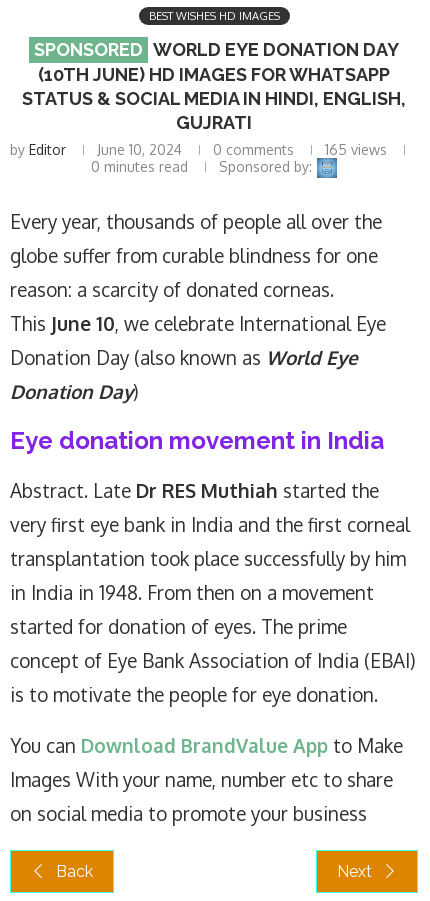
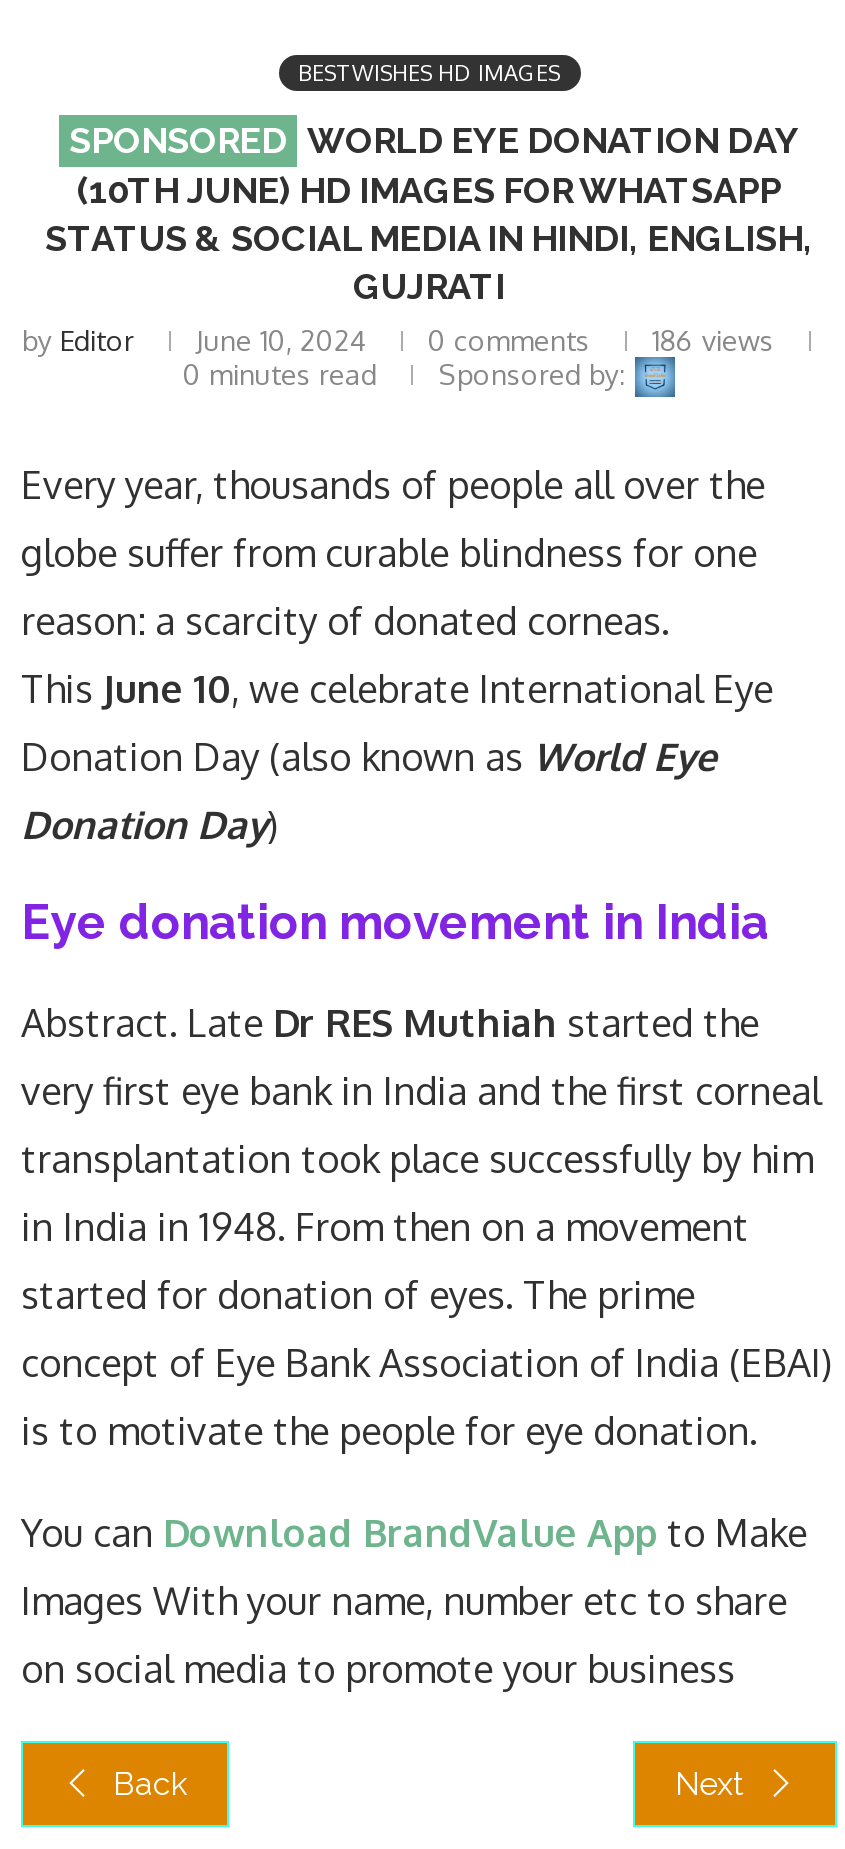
[10,141,387,158] by Editor June 10, 2024 0 comments 165 views -> [22,323,774,357] by Editor June 10, 2024 0 comments 186 views

